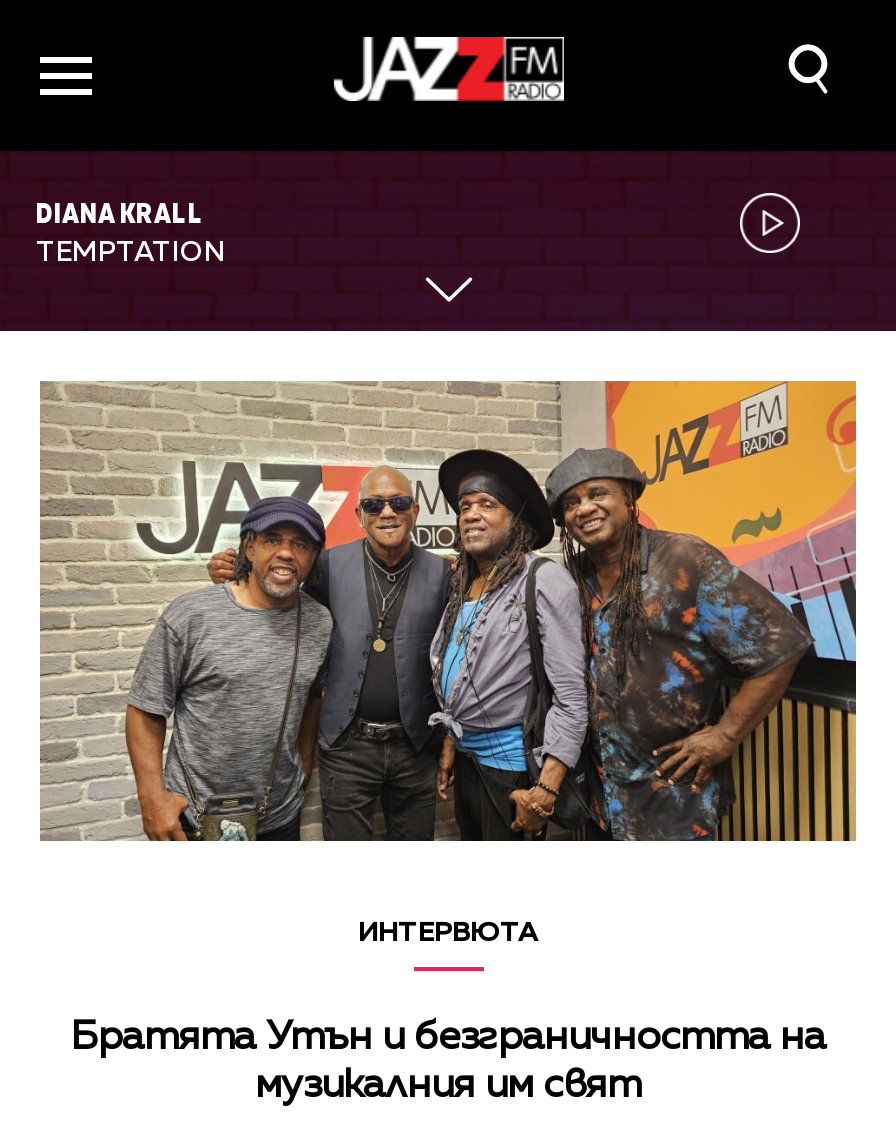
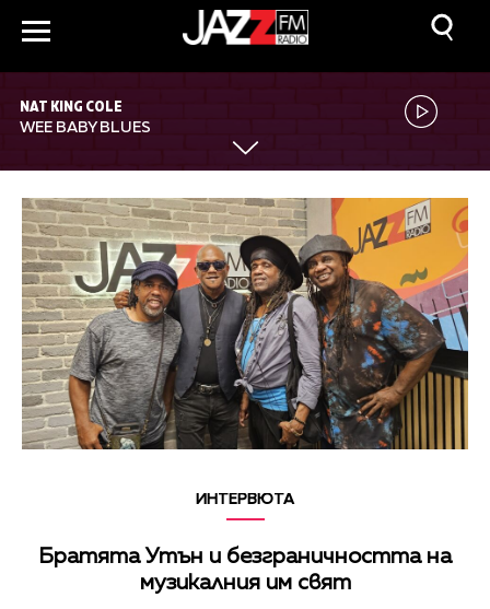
[36,196,226,268] DIANA KRALL | TEMPTATION -> [20,97,151,136] NAT KING COLE | WEE BABY BLUES

